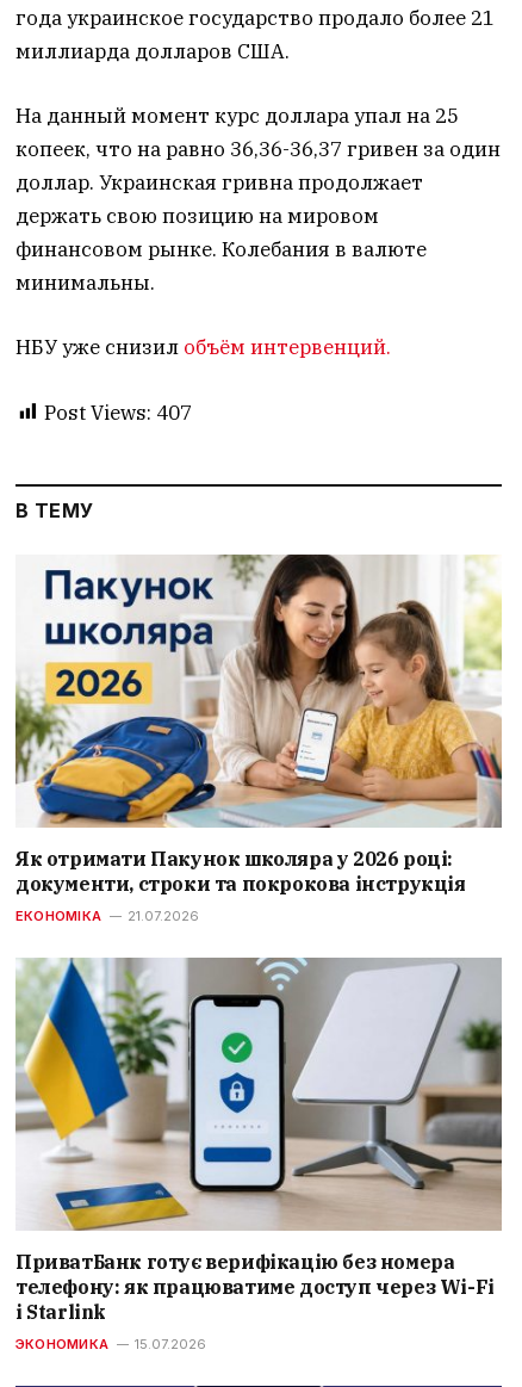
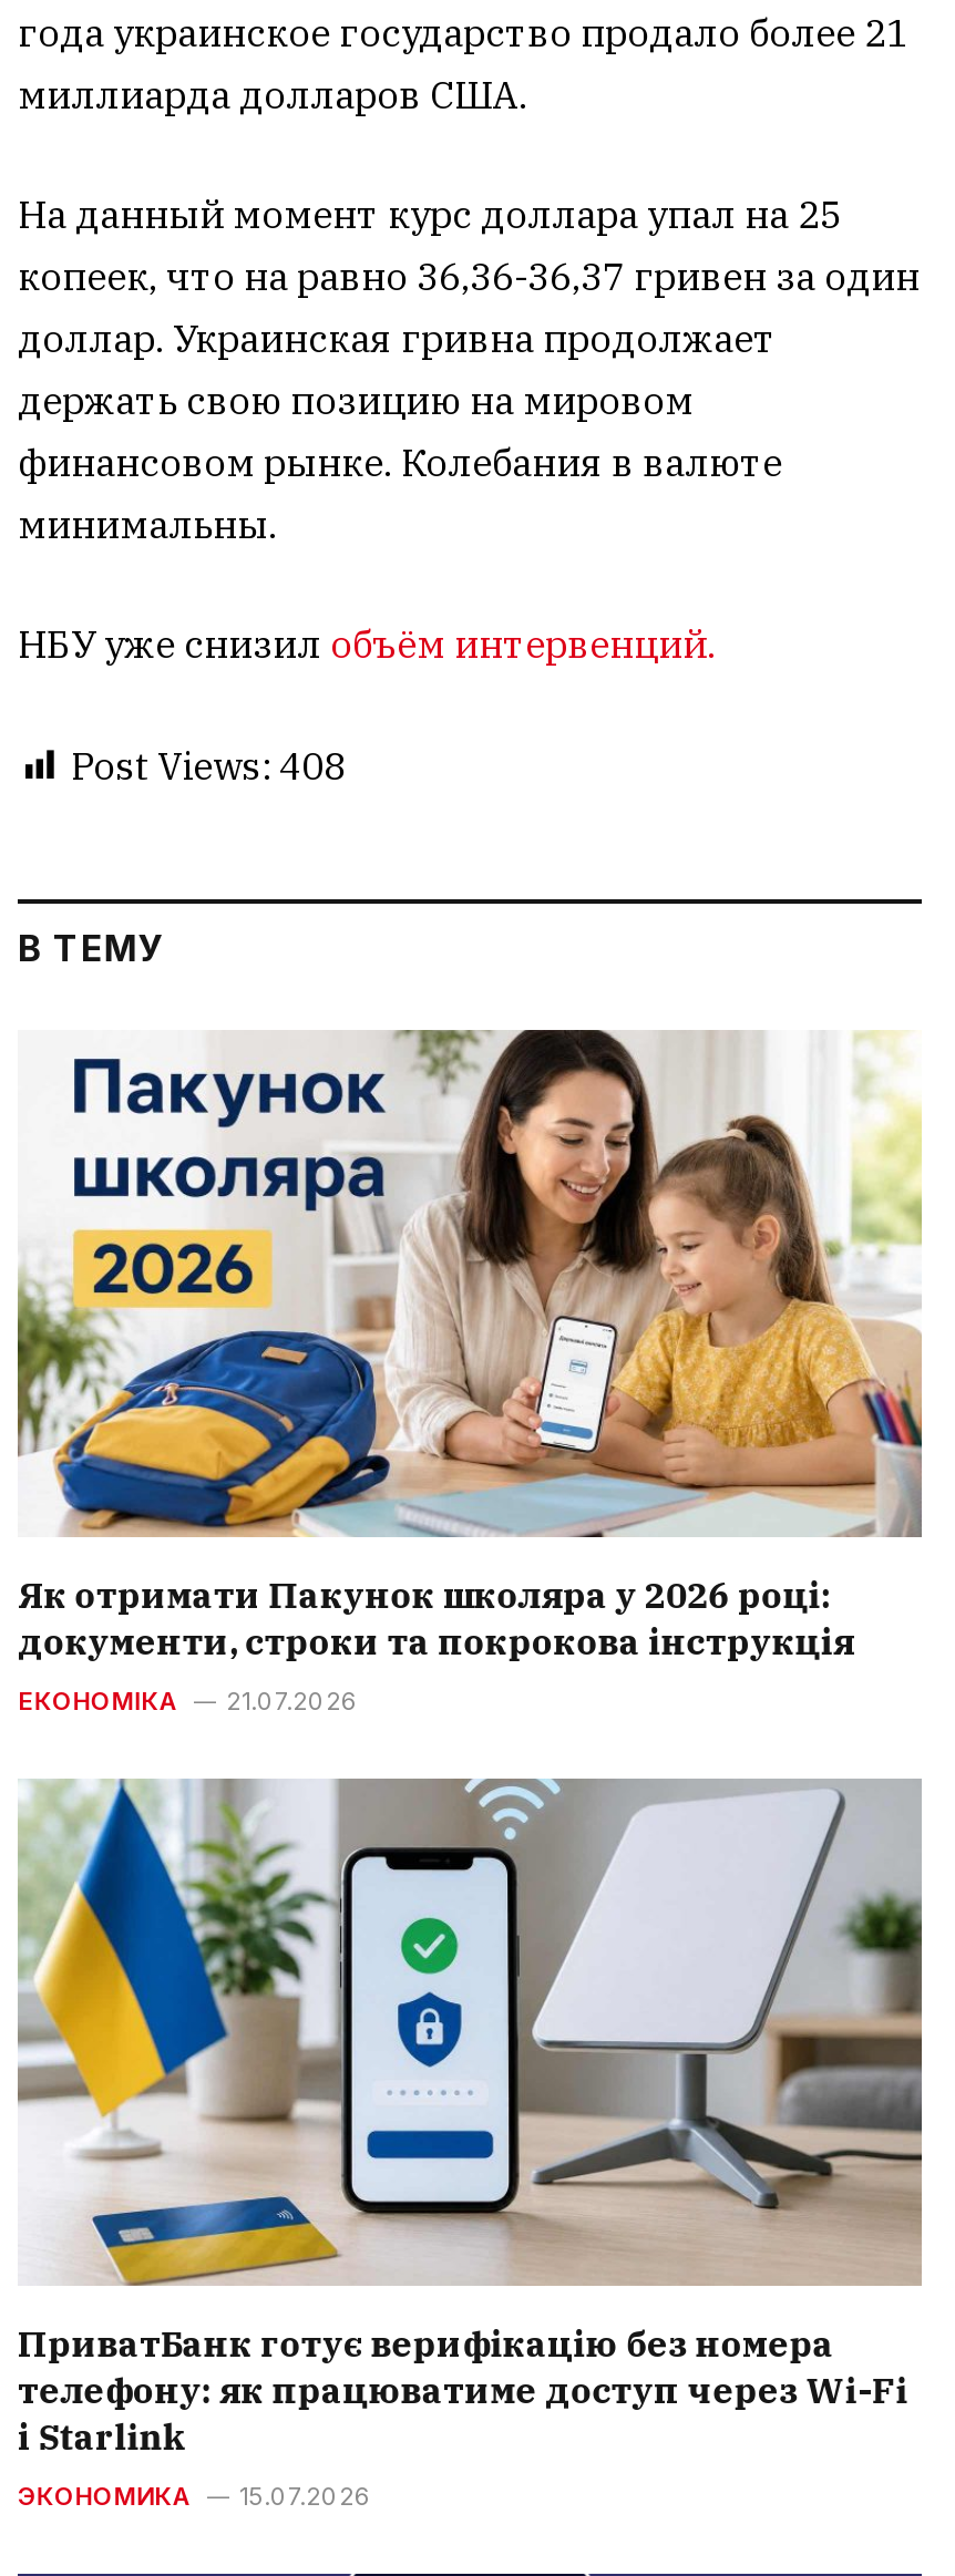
[44,399,192,425] Post Views: 407 -> [71,741,346,790] Post Views: 408

